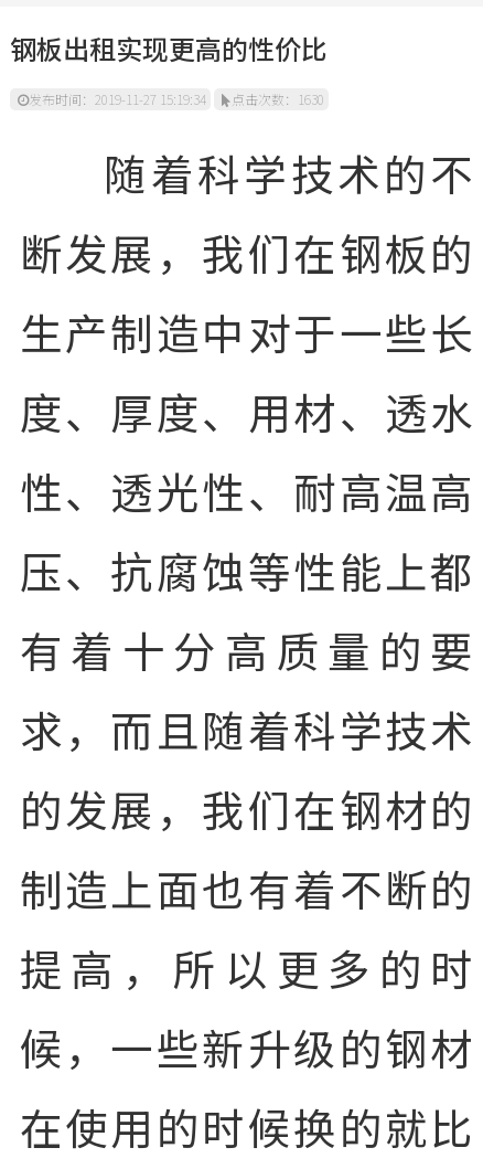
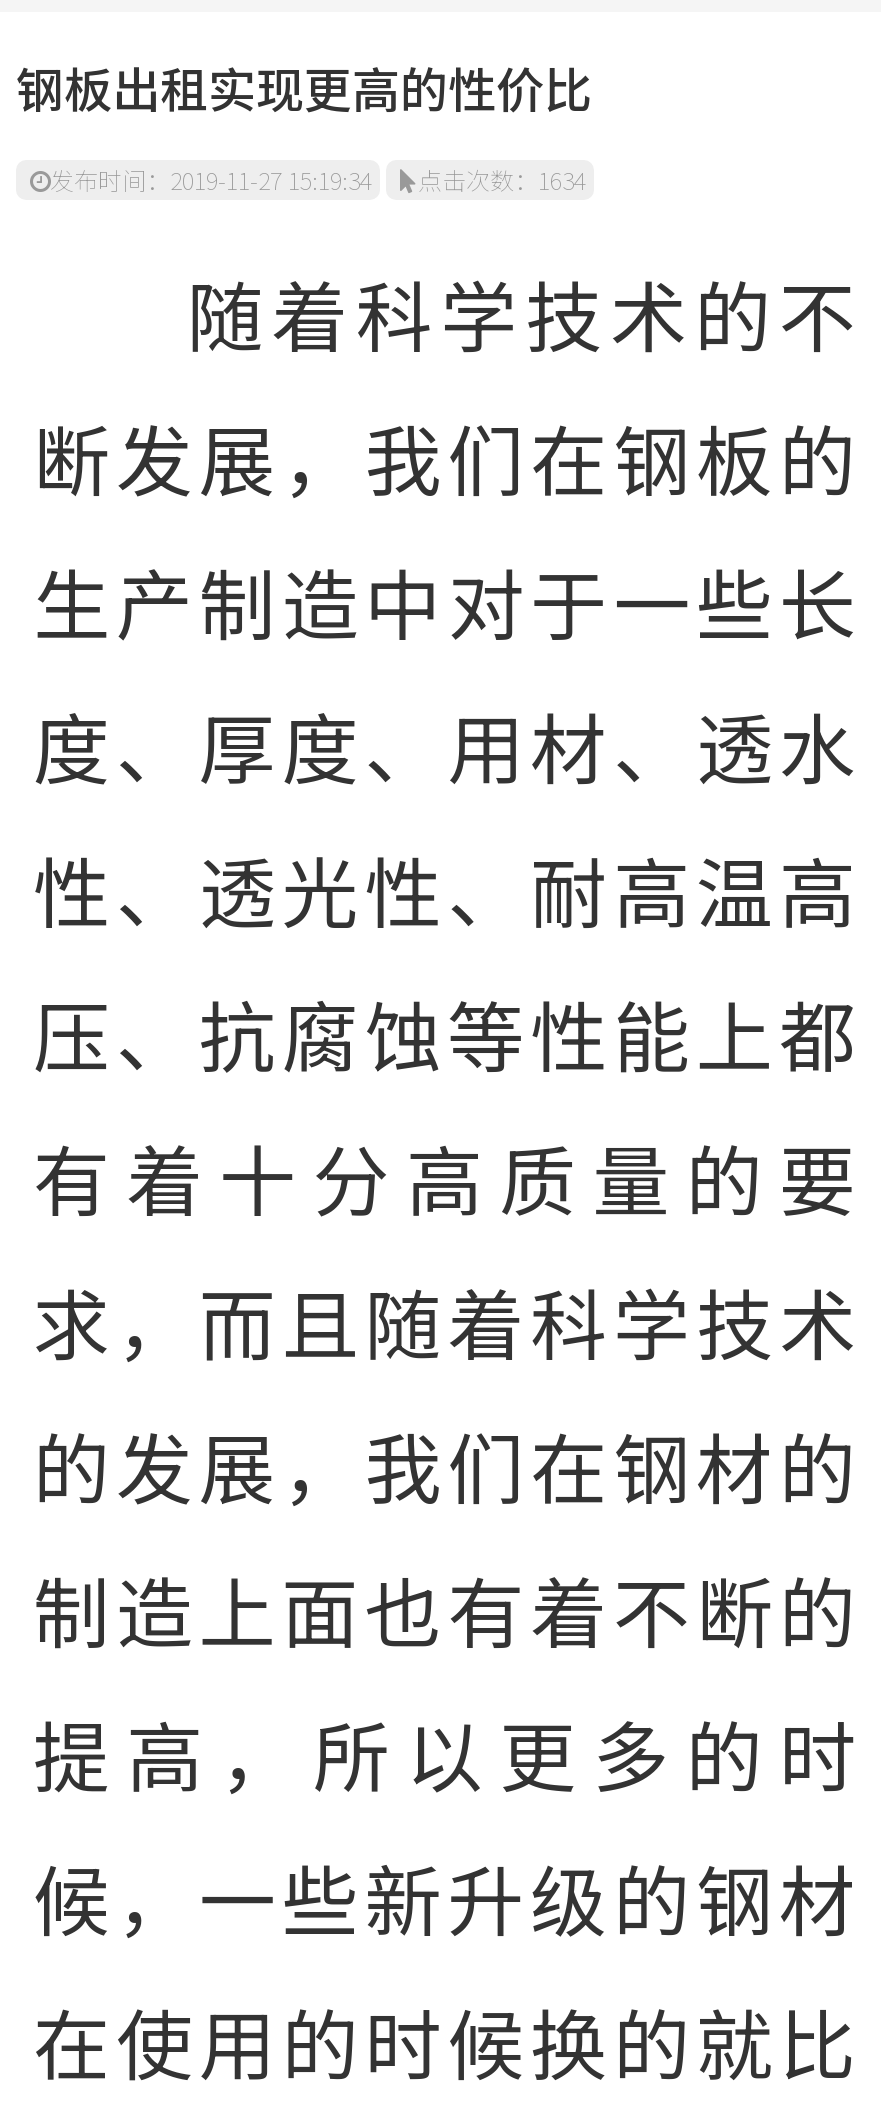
[29,89,324,108] 发布时间：2019-11-27 15:19:34 点击次数：1630 -> [50,162,586,196] 发布时间：2019-11-27 15:19:34 点击次数：1634

